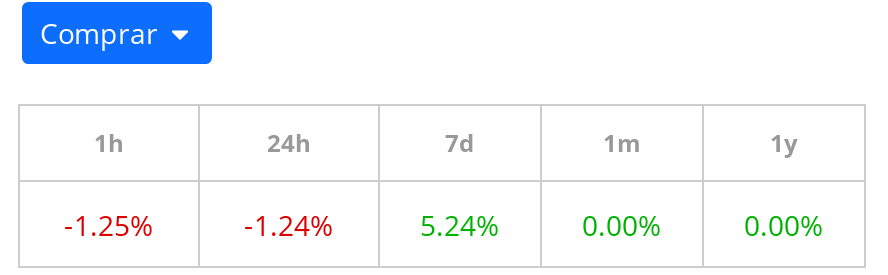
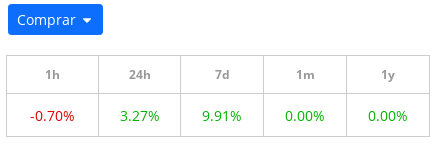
[64,206,154,244] -1.25% -> [30,106,75,125] -0.70%
[244,206,334,244] -1.24% -> [119,106,159,125] 3.27%
[420,206,500,244] 5.24% -> [202,106,242,125] 9.91%

